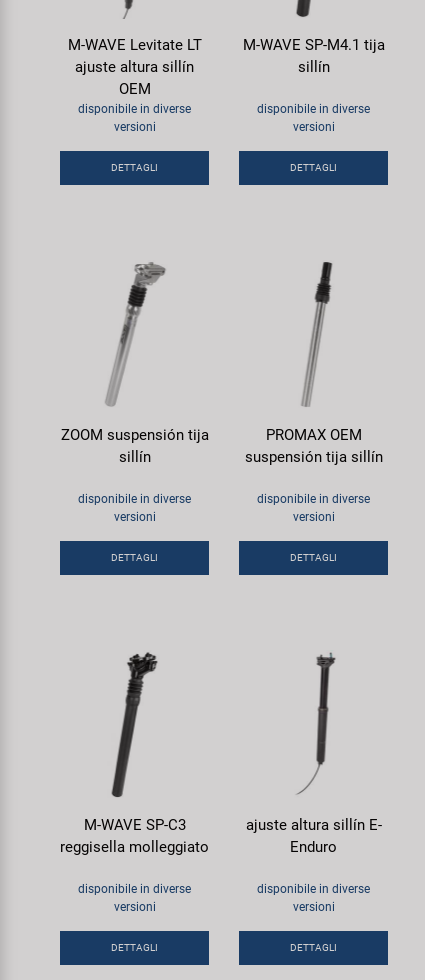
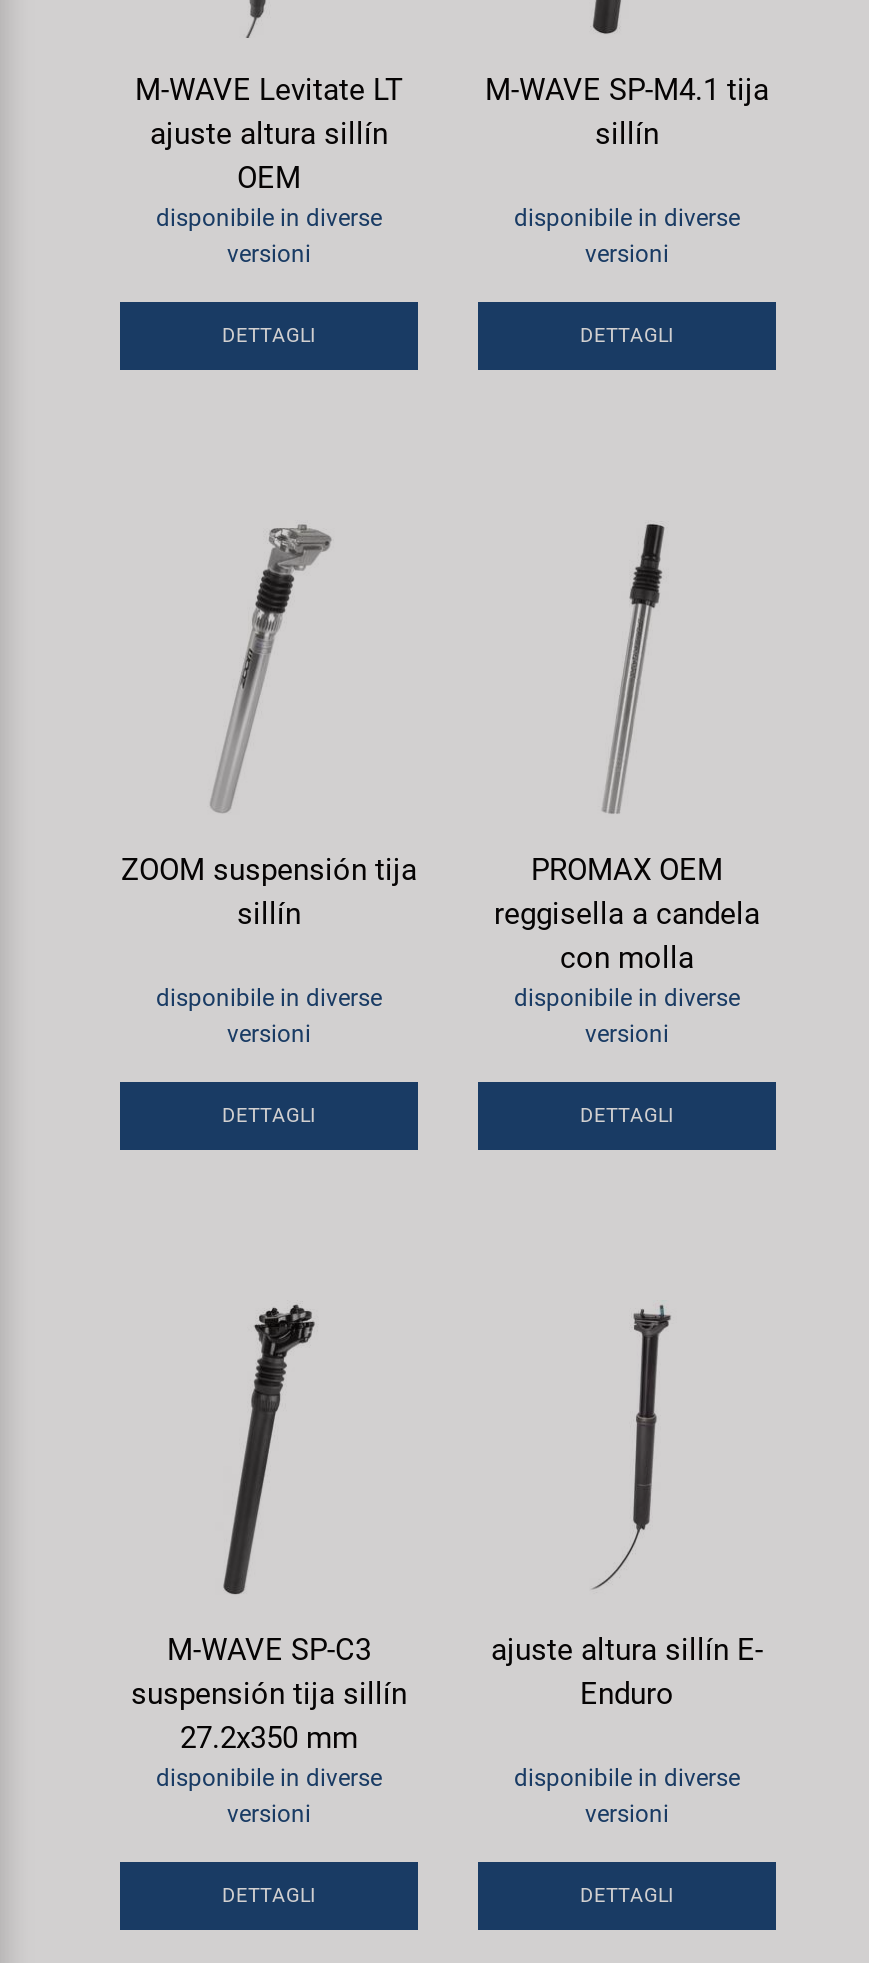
moved [244,448,382,466] -> [131,1676,407,1712]: suspensión tija sillín
none -> [494,896,760,976] reggisella a candela | con molla
[60,838,209,856] reggisella molleggiato -> [180,1720,358,1756] 27.2x350 mm

